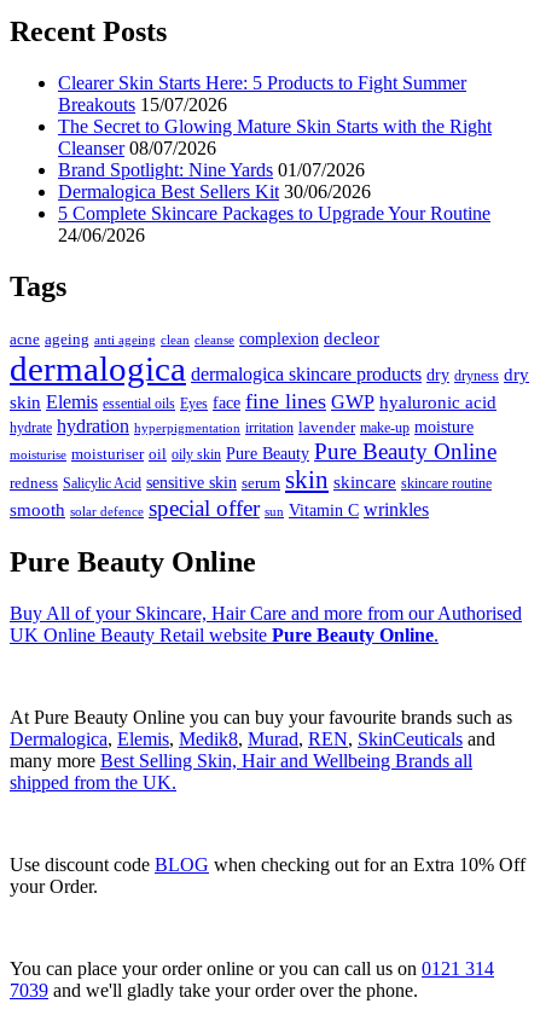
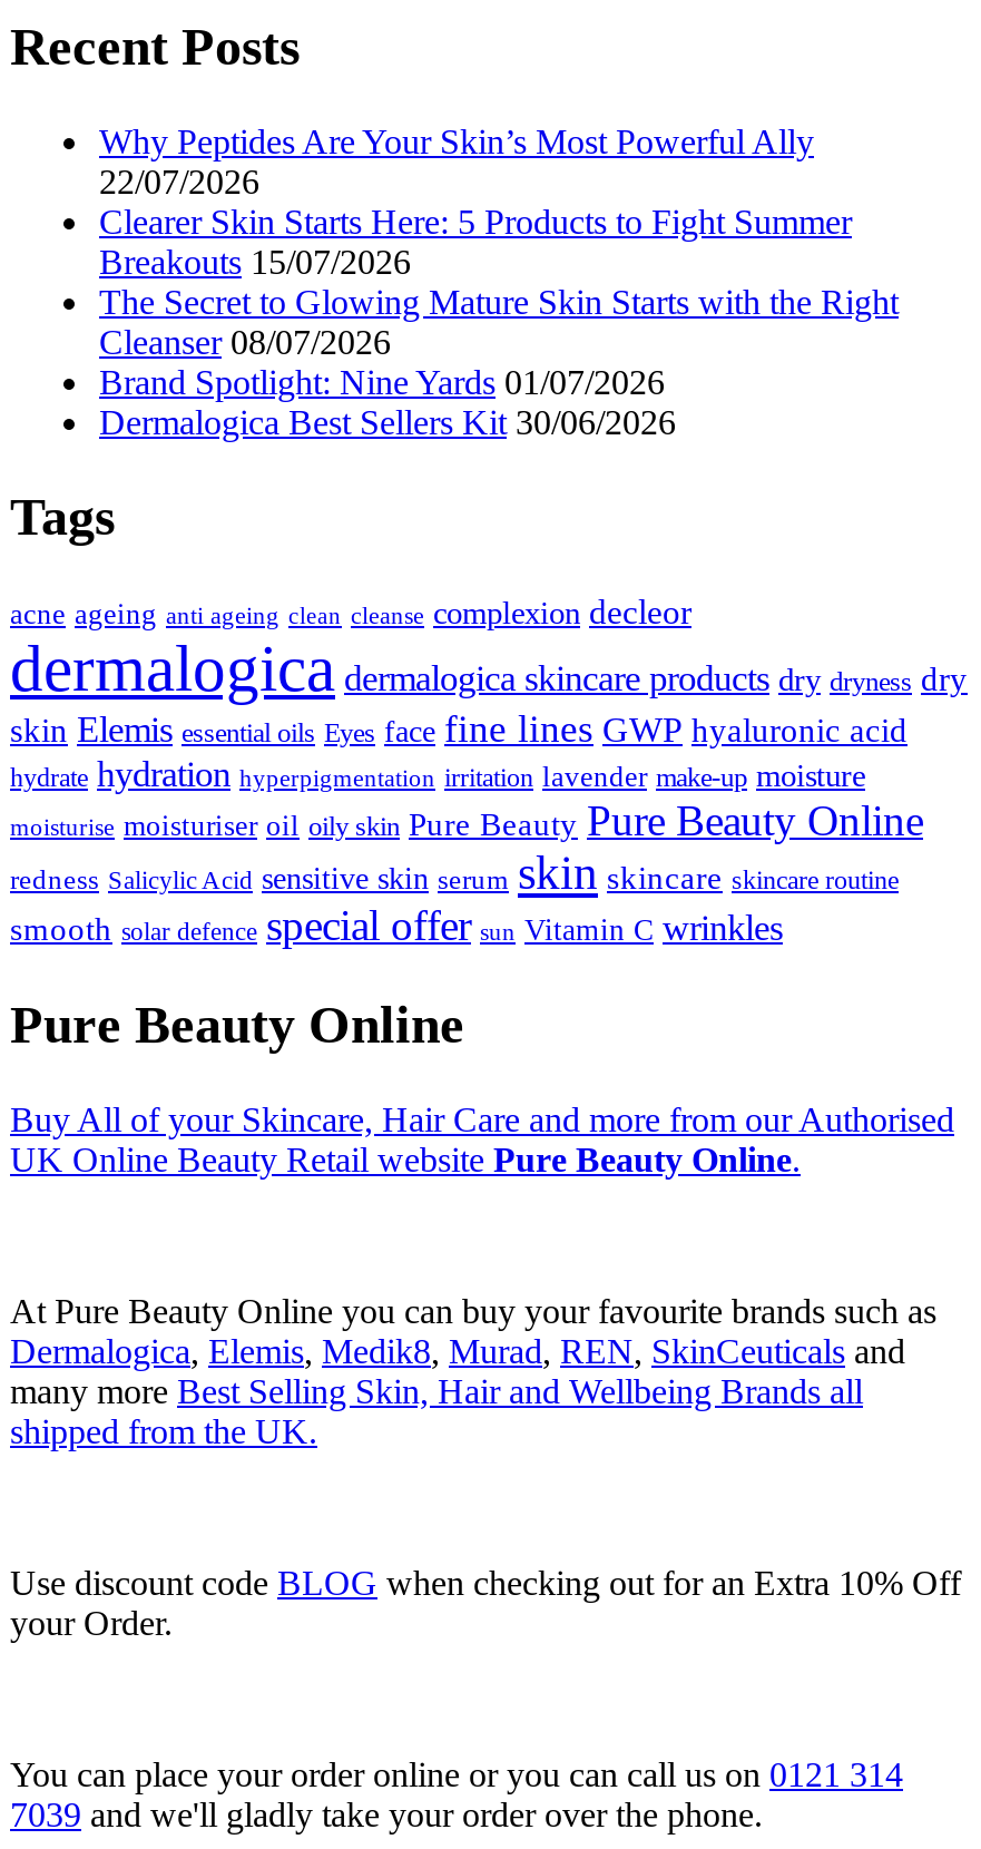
none -> [99,122,814,200] Why Peptides Are Your Skin’s Most Powerful Ally | 22/07/2026
moved [58,72,492,202] -> [99,202,899,441]: Clearer Skin Starts Here: 5 Products to Fight Summer | Breakouts 15/07/2026 | The Secret to Glowing Mature Skin Starts with the Right | Cleanser 08/07/2026 | Brand Spotlight: Nine Yards 01/07/2026 | Dermalogica Best Sellers Kit 30/06/2026
[58,203,490,245] 5 Complete Skincare Packages to Upgrade Your Routine | 24/06/2026 -> none

